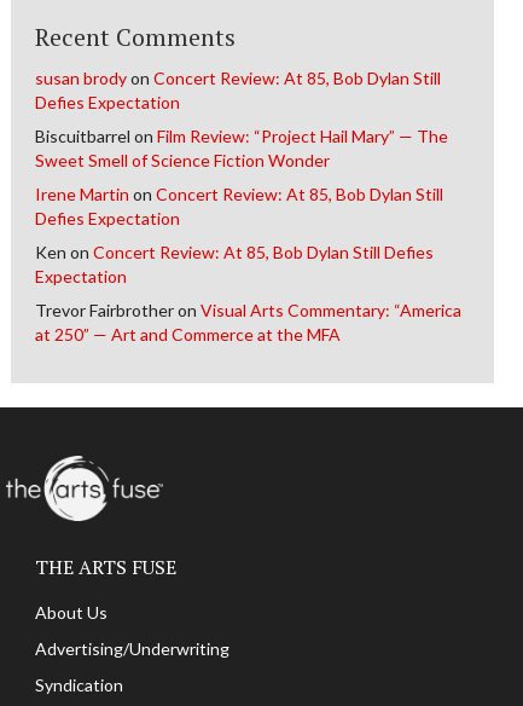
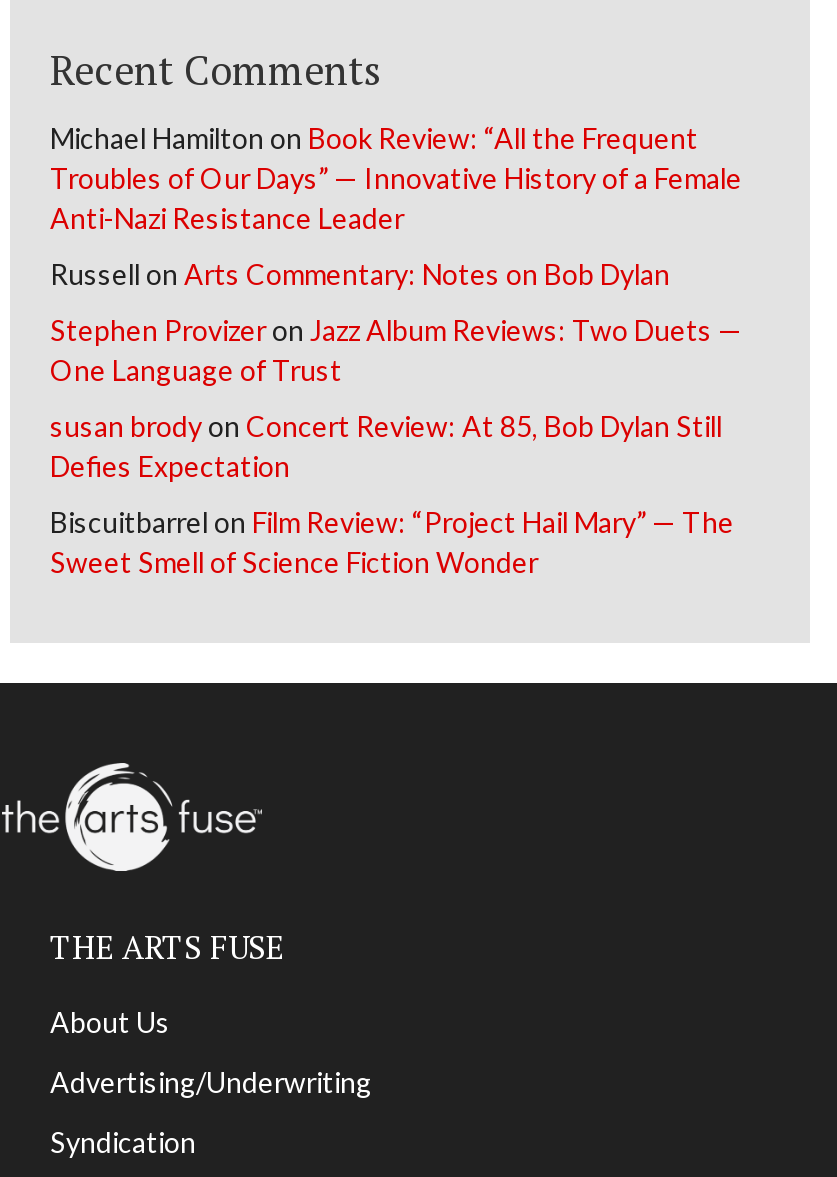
none -> [50,120,742,386] Michael Hamilton on Book Review: “All the Frequent | Troubles of Our Days” — Innovative History of a Female | Anti-Nazi Resistance Leader | Russell on Arts Commentary: Notes on Bob Dylan | Stephen Provizer on Jazz Album Reviews: Two Duets — | One Language of Trust
moved [35,67,448,170] -> [50,408,734,578]: susan brody on Concert Review: At 85, Bob Dylan Still | Defies Expectation | Biscuitbarrel on Film Review: “Project Hail Mary” — The | Sweet Smell of Science Fiction Wonder
[35,183,461,344] Irene Martin on Concert Review: At 85, Bob Dylan Still | Defies Expectation | Ken on Concert Review: At 85, Bob Dylan Still Defies | Expectation | Trevor Fairbrother on Visual Arts Commentary: “America | at 250” — Art and Commerce at the MFA -> none

